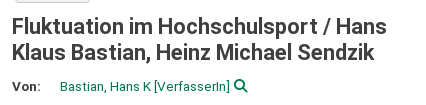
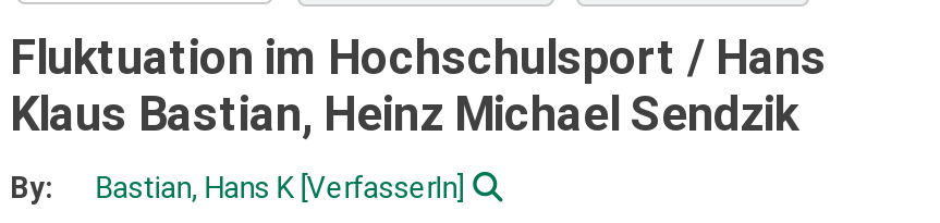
[12,78,41,94] Von: -> [10,169,53,204] By:

